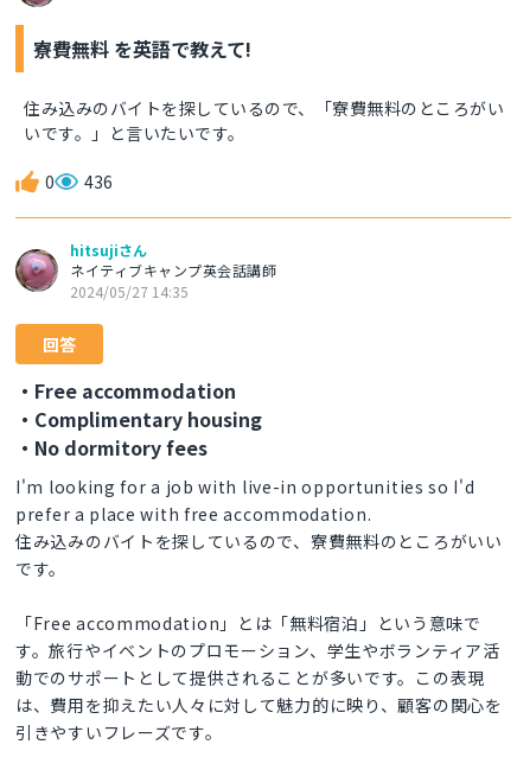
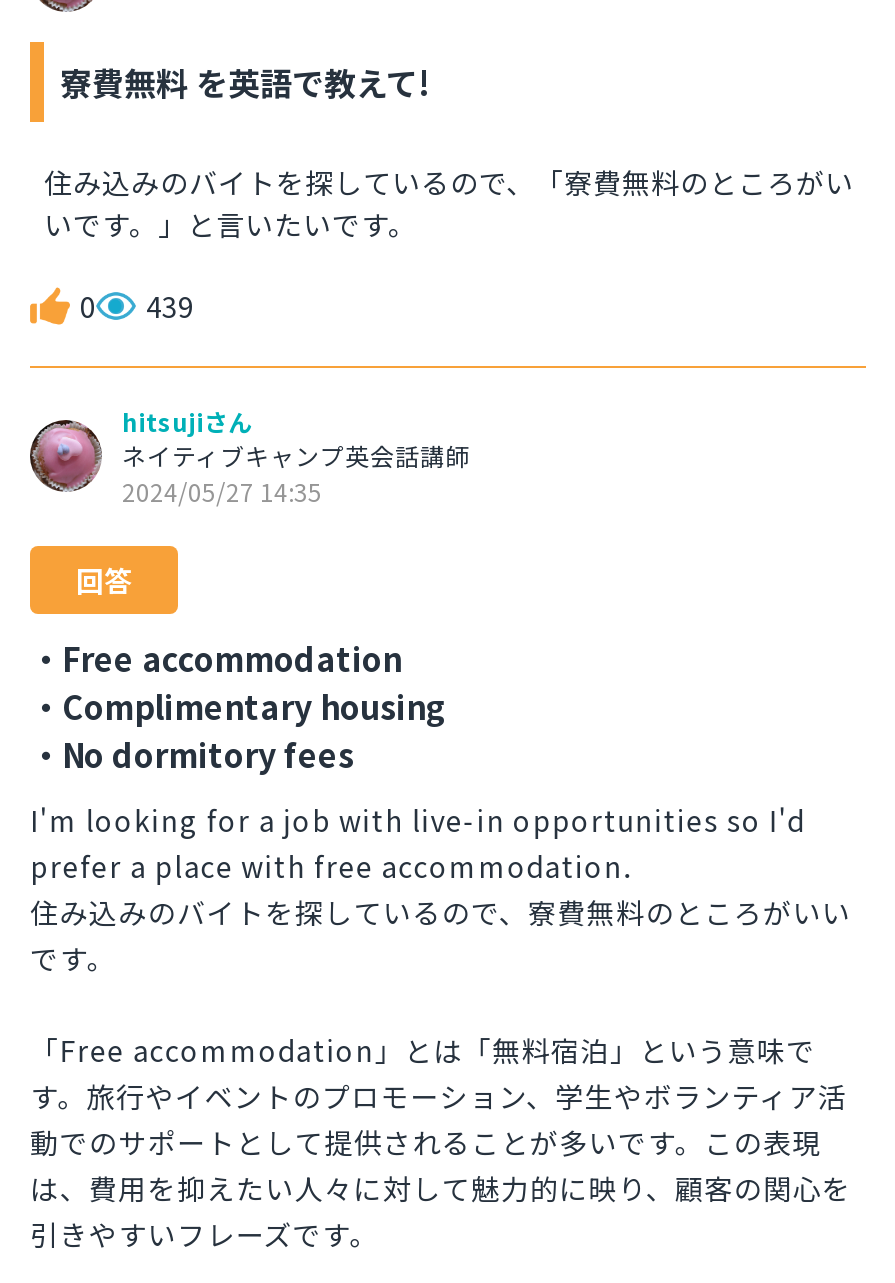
[45,170,113,194] 0 436 -> [80,287,194,327] 0 439

